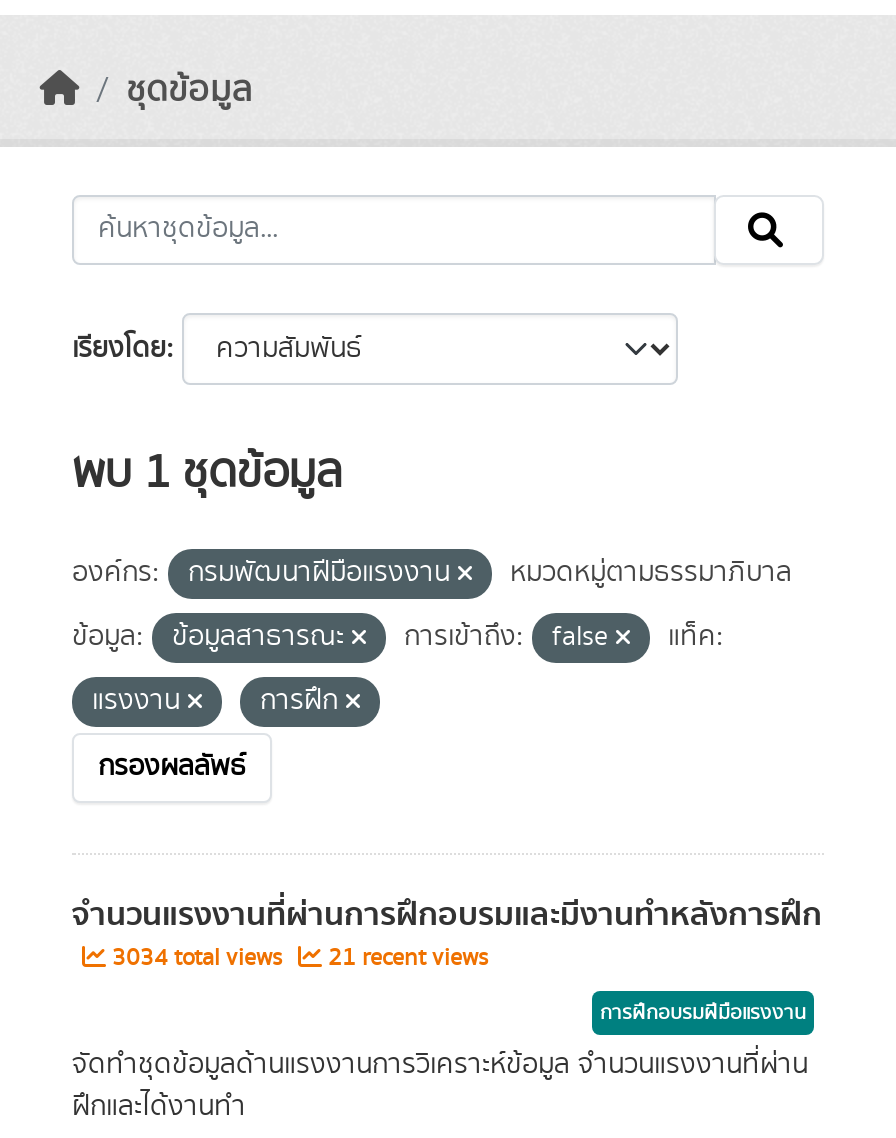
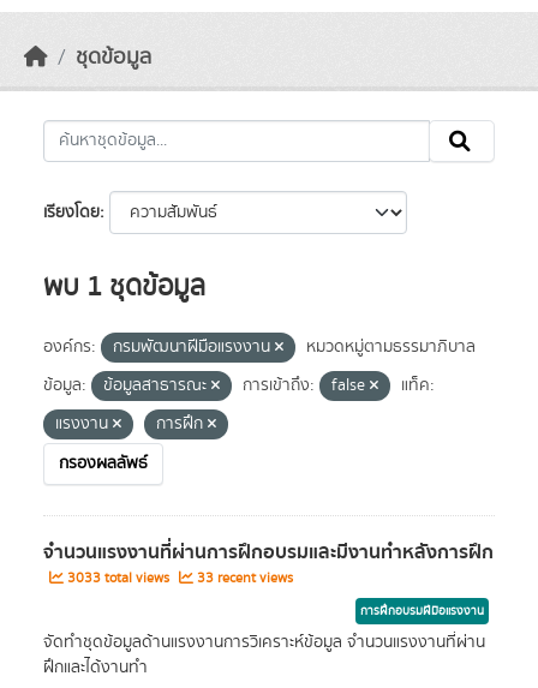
[106,941,288,975] 3034 total views -> [64,568,173,588] 3033 total views
[322,941,488,975] 21 recent views -> [193,568,293,588] 33 recent views

